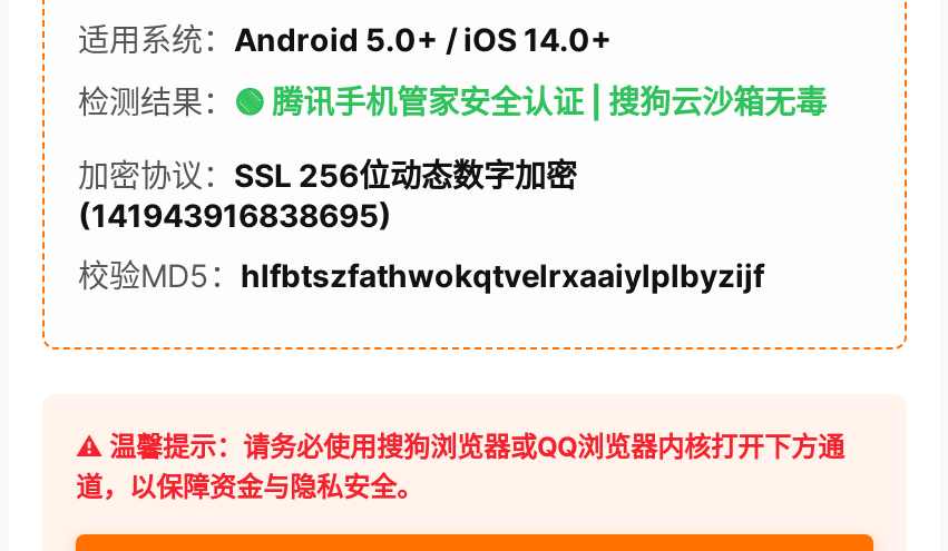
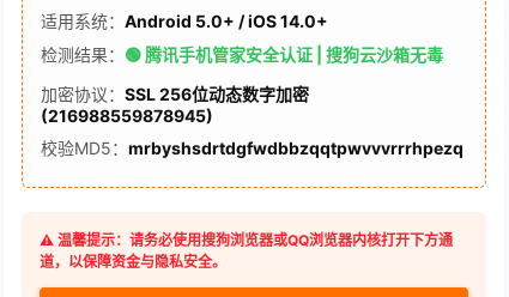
[78,196,392,234] (141943916838695) -> [41,105,213,126] (216988559878945)
[78,256,764,294] 校验MD5：hlfbtszfathwokqtvelrxaaiylplbyzijf -> [41,138,463,158] 校验MD5：mrbyshsdrtdgfwdbbzqqtpwvvvrrrhpezq

